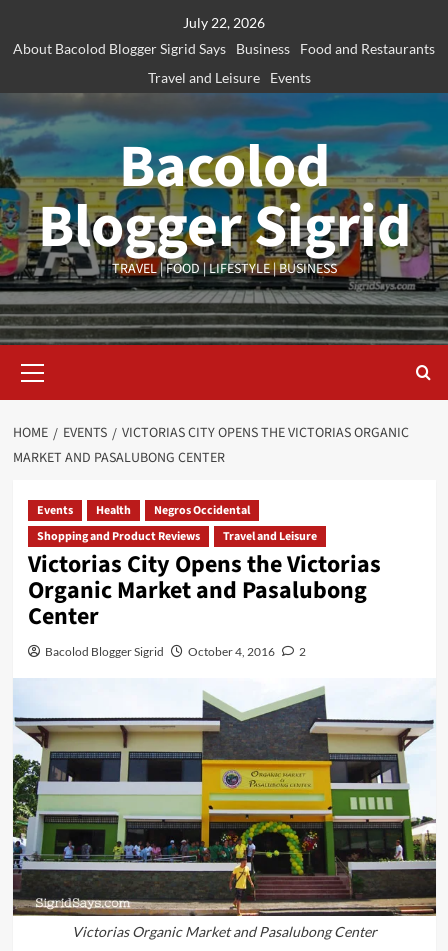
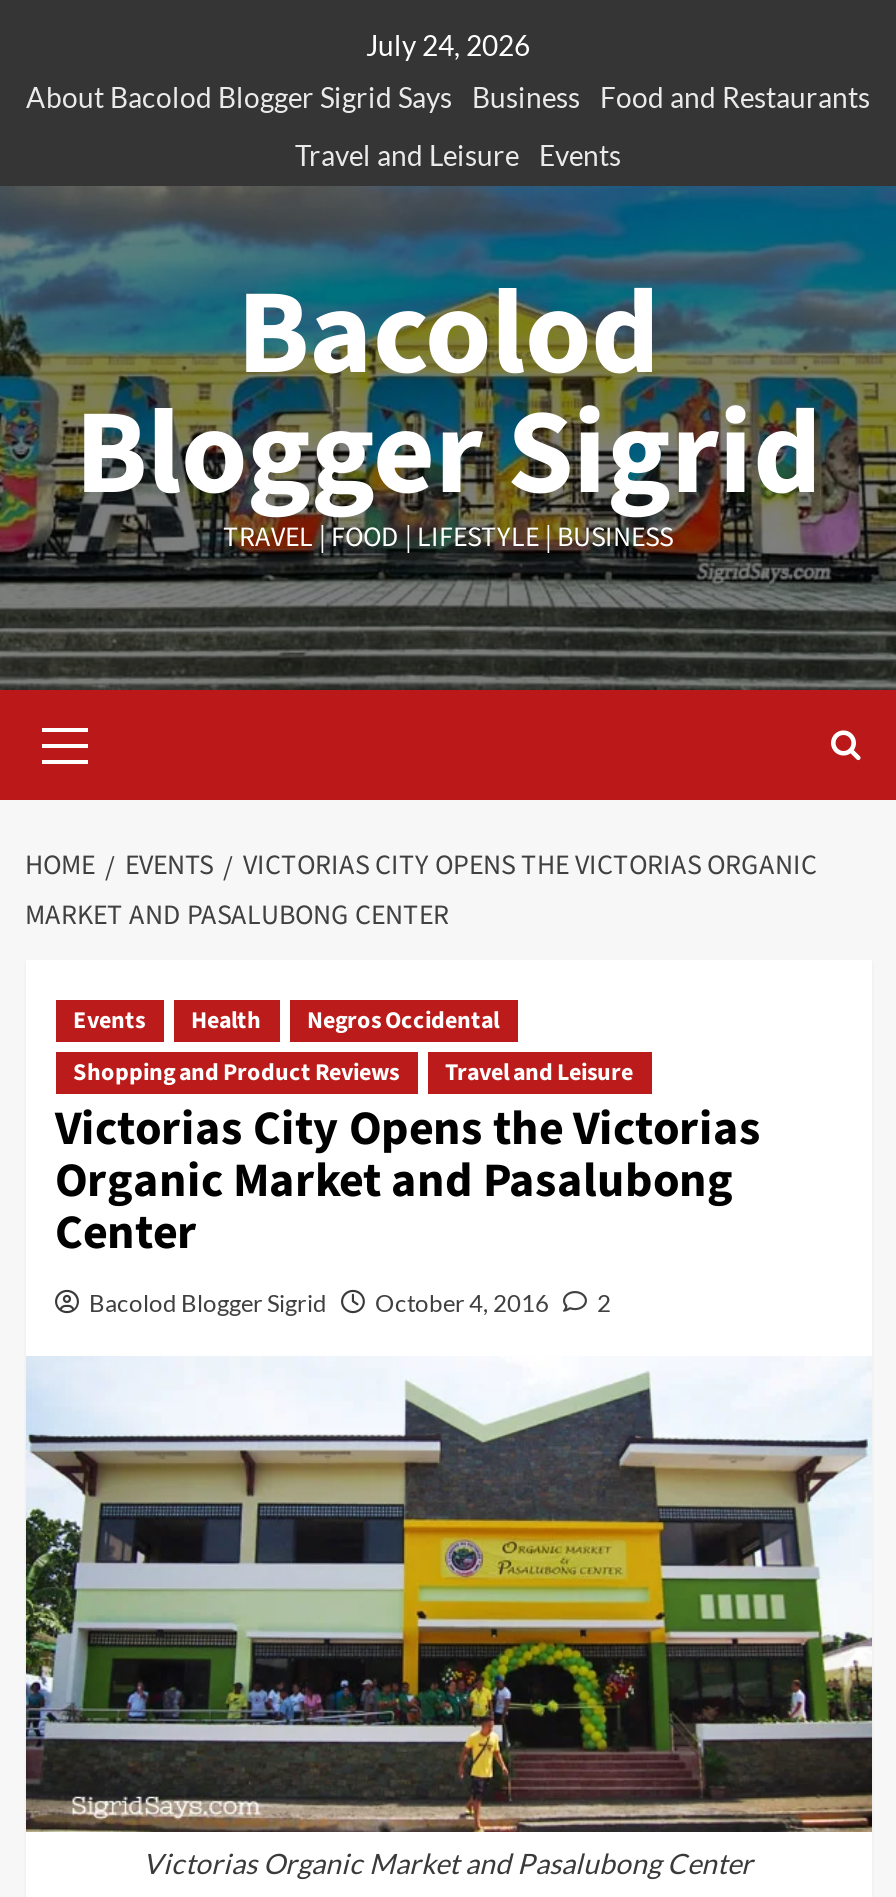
[183,14,265,31] July 22, 2026 -> [366,28,530,62] July 24, 2026

